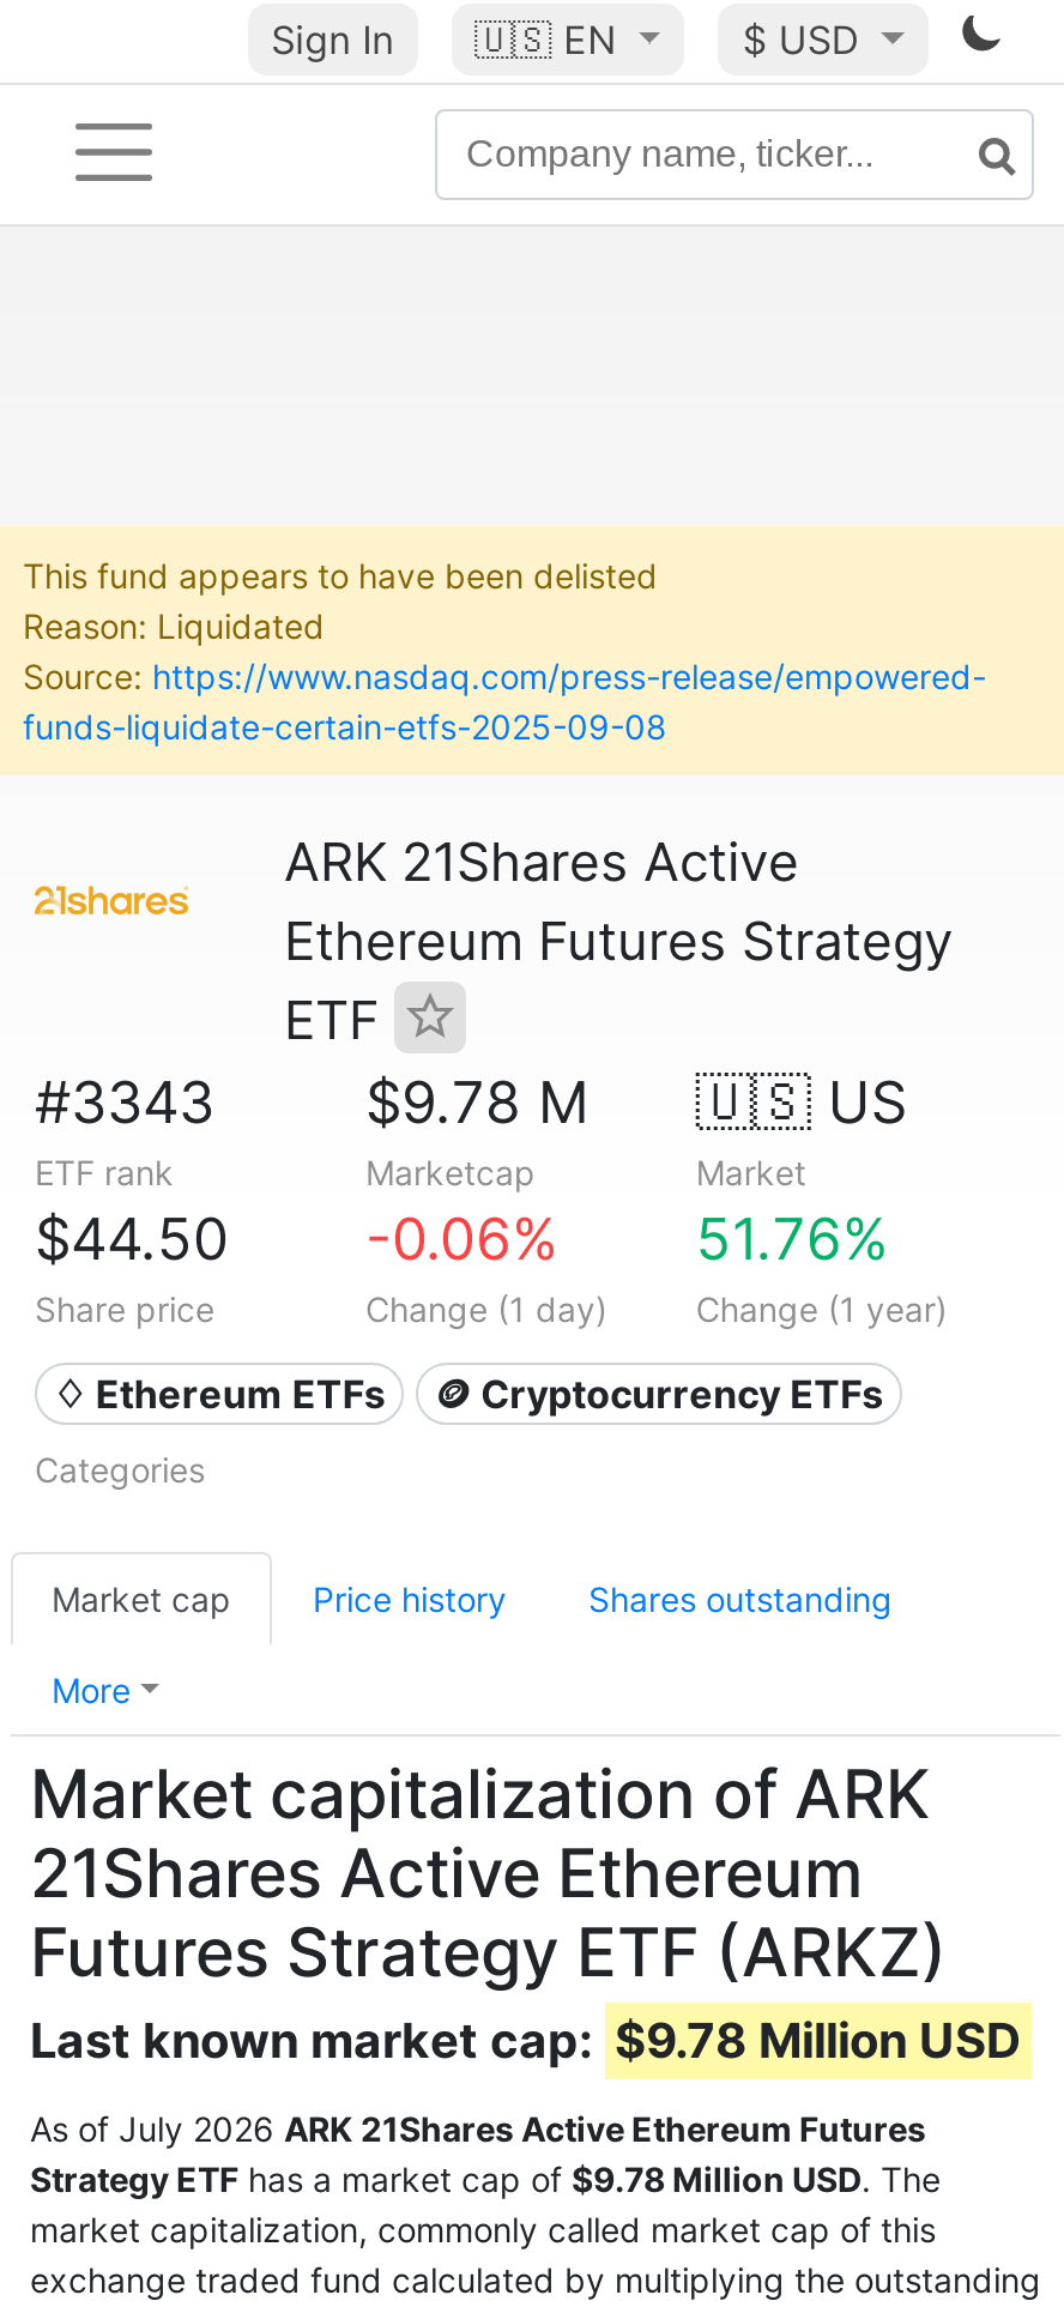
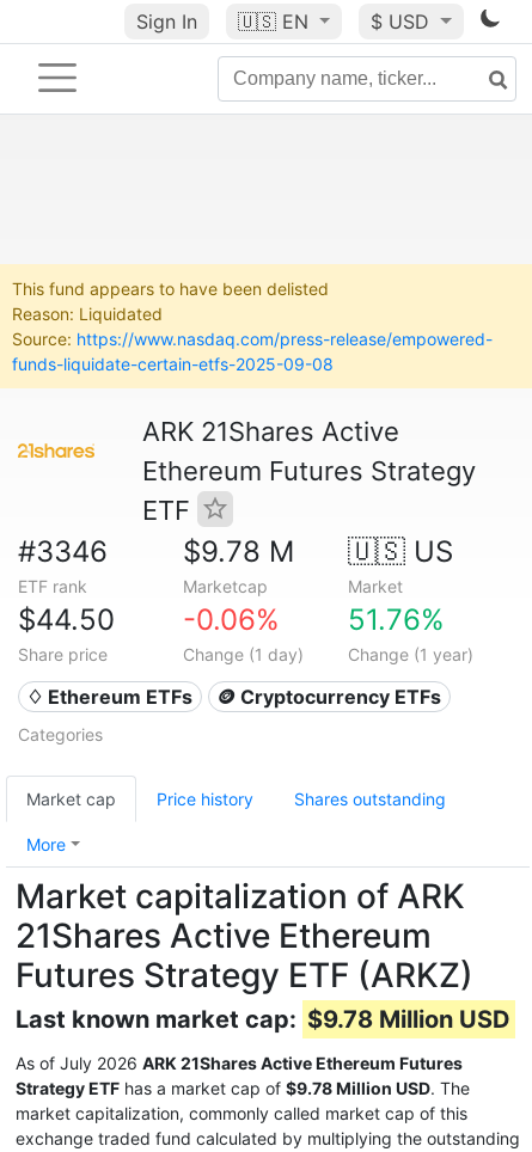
[35,1068,214,1137] #3343 -> [18,534,108,569] #3346

